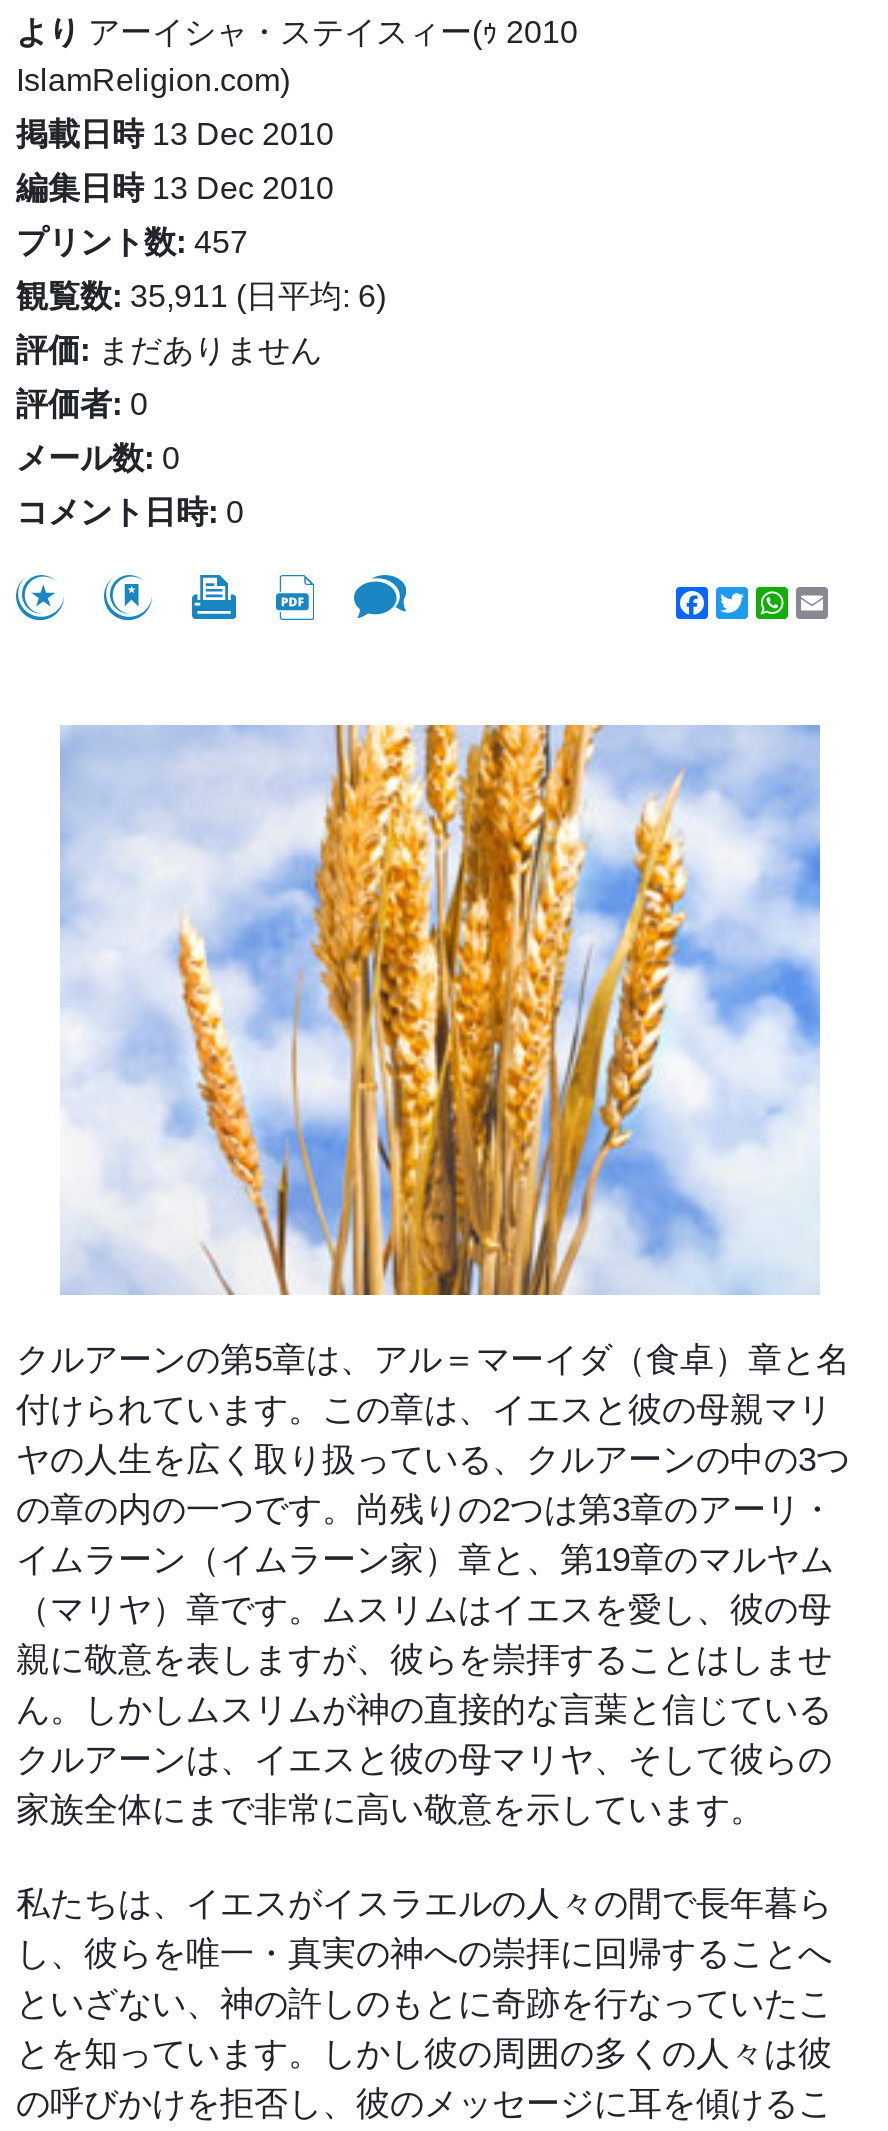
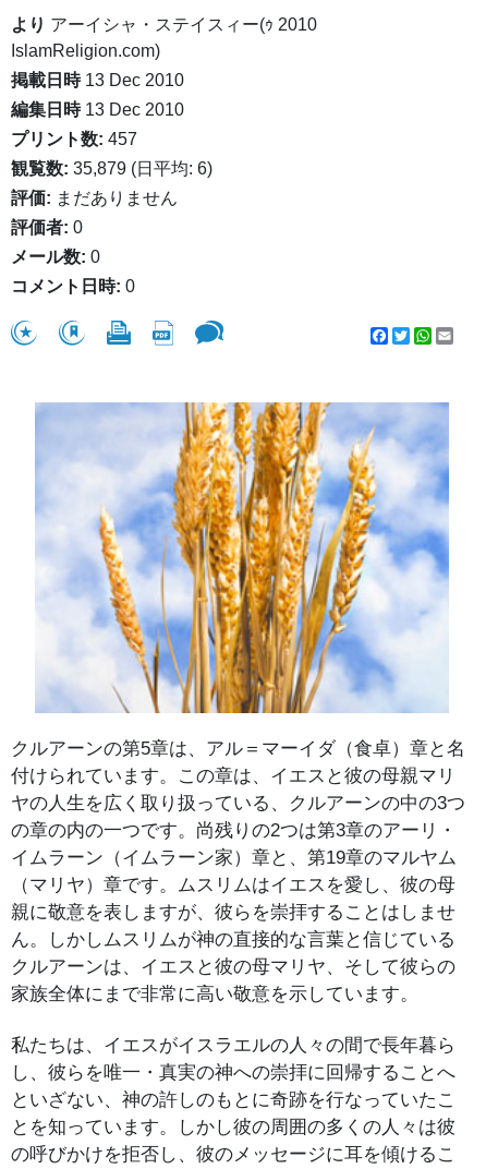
[16,279,386,313] 観覧数: 35,911 (日平均: 6) -> [11,159,212,178] 観覧数: 35,879 (日平均: 6)

